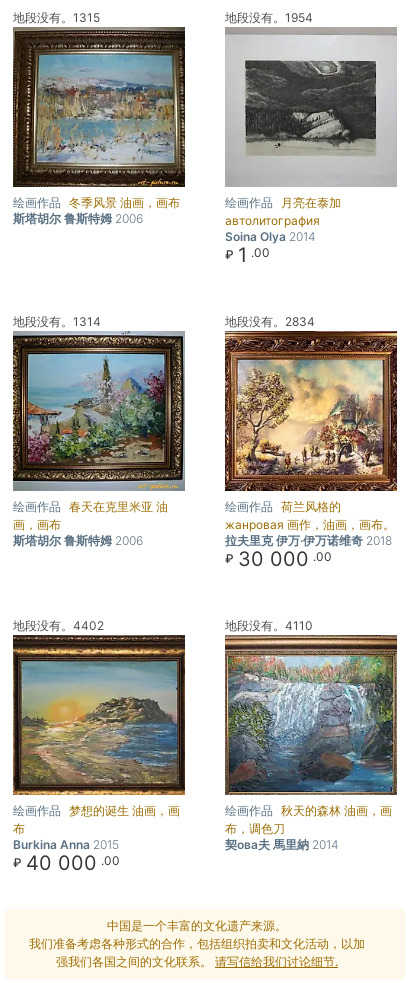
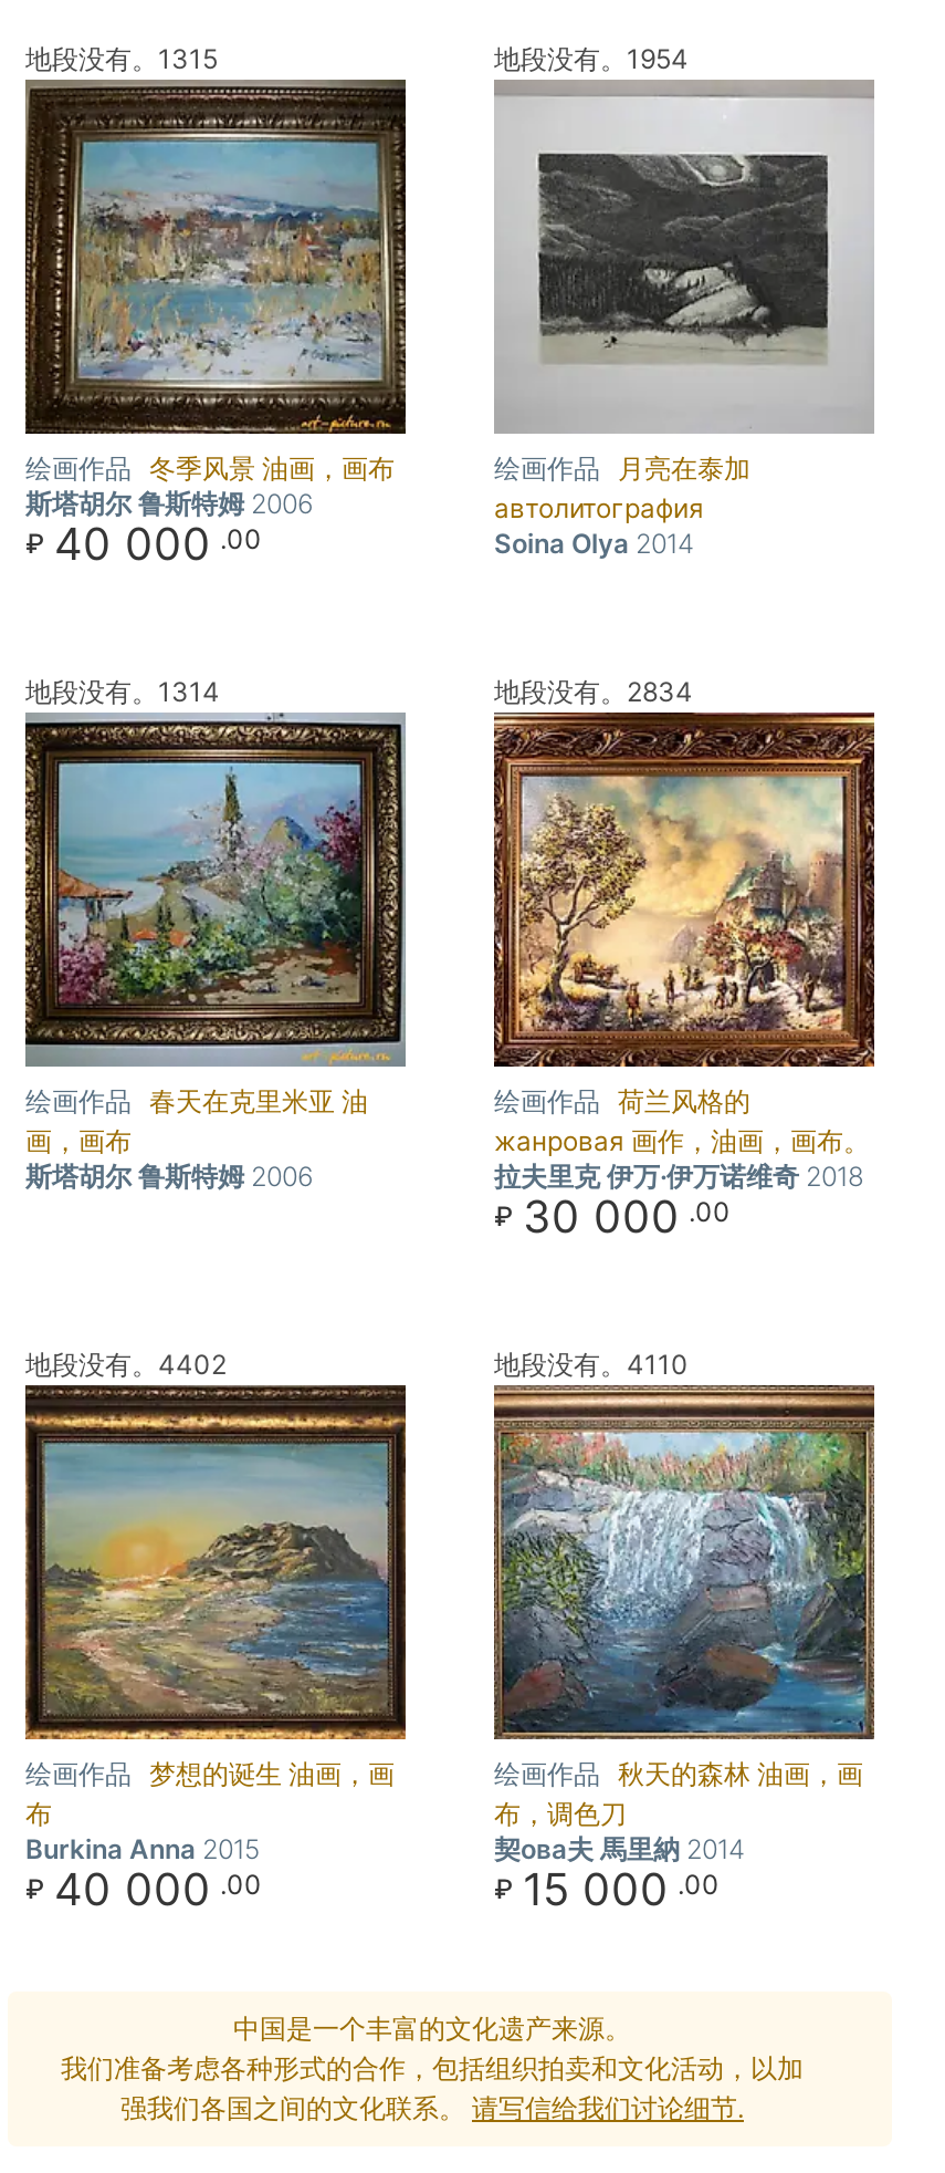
none -> [25,518,262,571] ₽ 40 000 .00
[225,243,270,267] ₽ 1 .00 -> none
none -> [494,1863,720,1916] ₽ 15 000 .00

